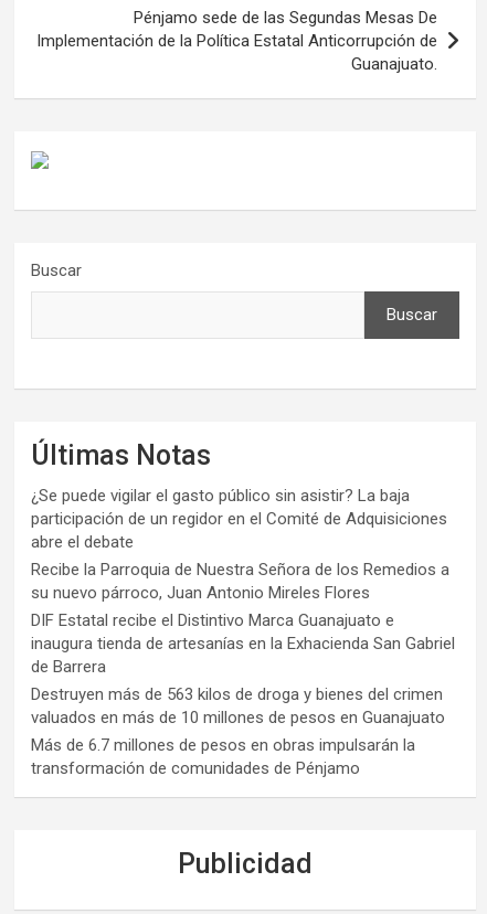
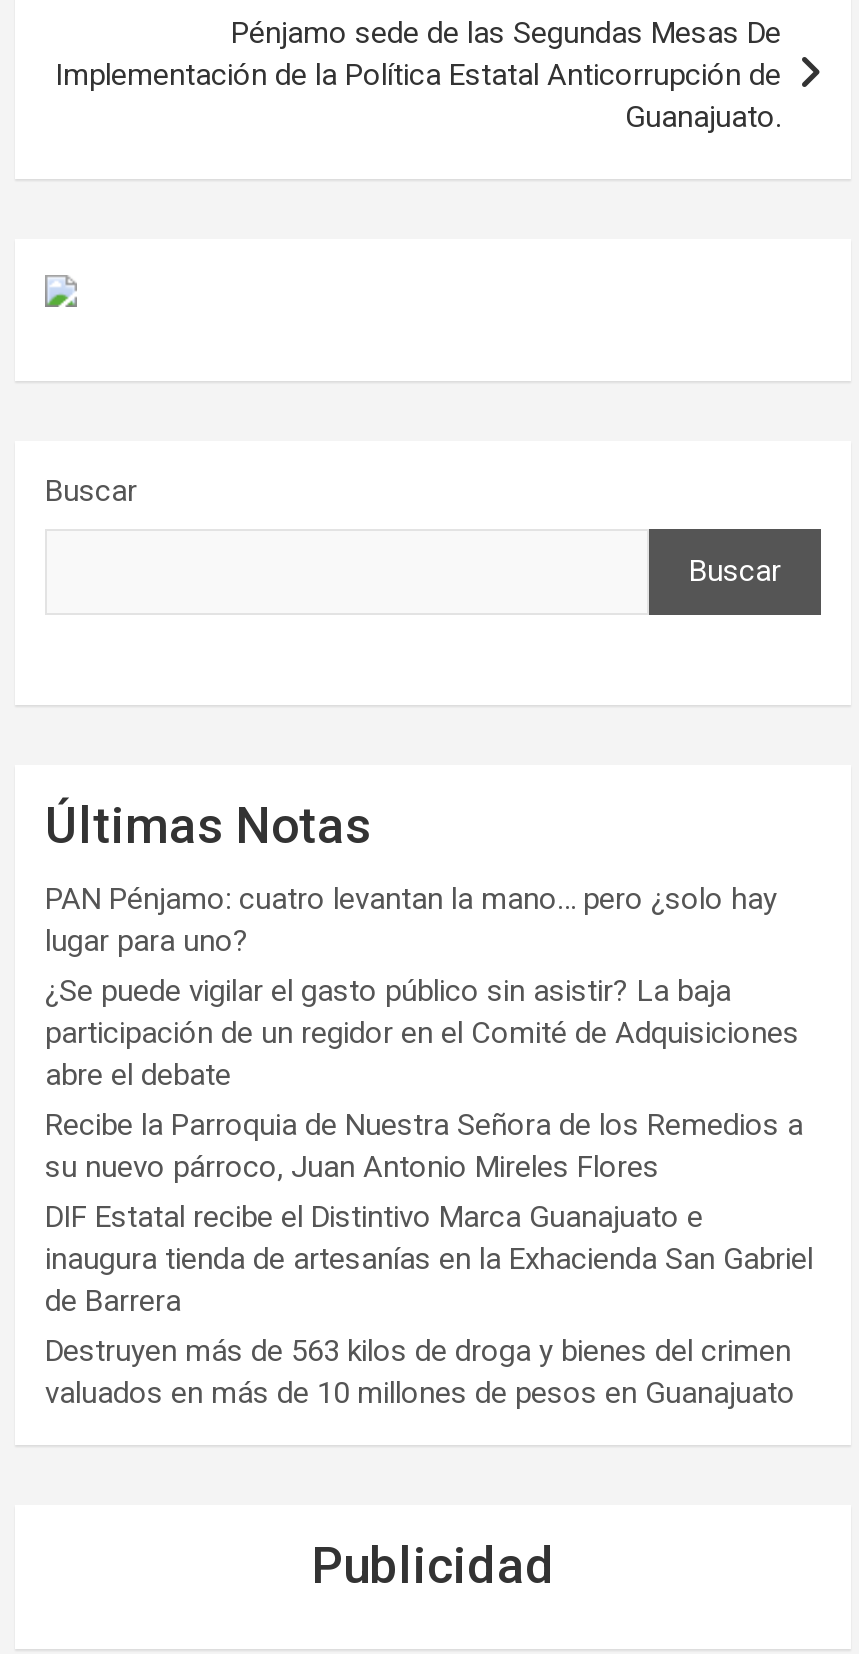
none -> [45,880,777,958] PAN Pénjamo: cuatro levantan la mano… pero ¿solo hay | lugar para uno?
moved [31,486,455,728] -> [45,972,813,1410]: ¿Se puede vigilar el gasto público sin asistir? La baja | participación de un regidor en el Comité de Adquisiciones | abre el debate | ... | Destruyen más de 563 kilos de droga y bienes del crimen | valuados en más de 10 millones de pesos en Guanajuato
[31,735,415,778] Más de 6.7 millones de pesos en obras impulsarán la | transformación de comunidades de Pénjamo -> none

